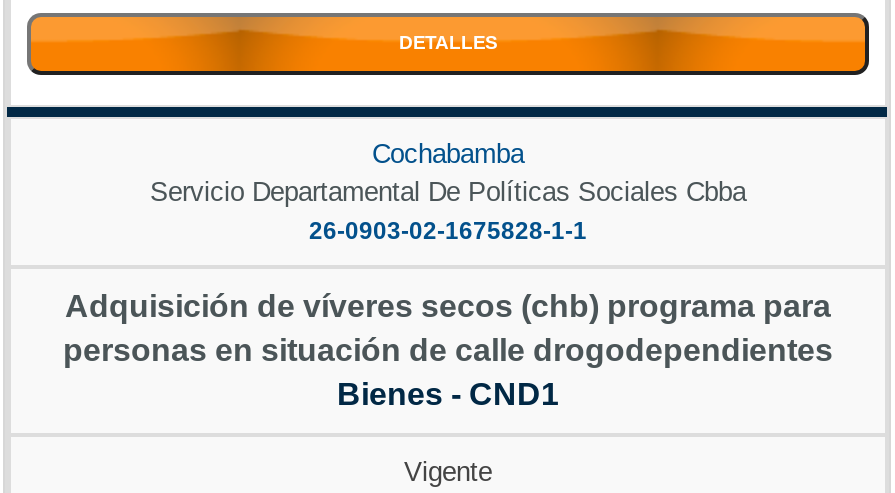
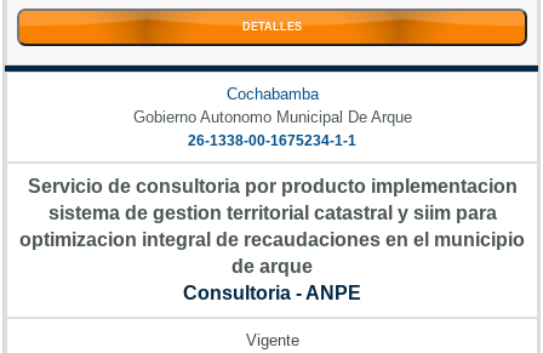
[150,177,746,245] Servicio Departamental De Políticas Sociales Cbba | 26-0903-02-1675828-1-1 -> [133,108,411,149] Gobierno Autonomo Municipal De Arque | 26-1338-00-1675234-1-1
[63,289,833,411] Adquisición de víveres secos (chb) programa para | personas en situación de calle drogodependientes | Bienes - CND1 -> [19,176,525,303] Servicio de consultoria por producto implementacion | sistema de gestion territorial catastral y siim para | optimizacion integral de recaudaciones en el municipio | de arque | Consultoria - ANPE

